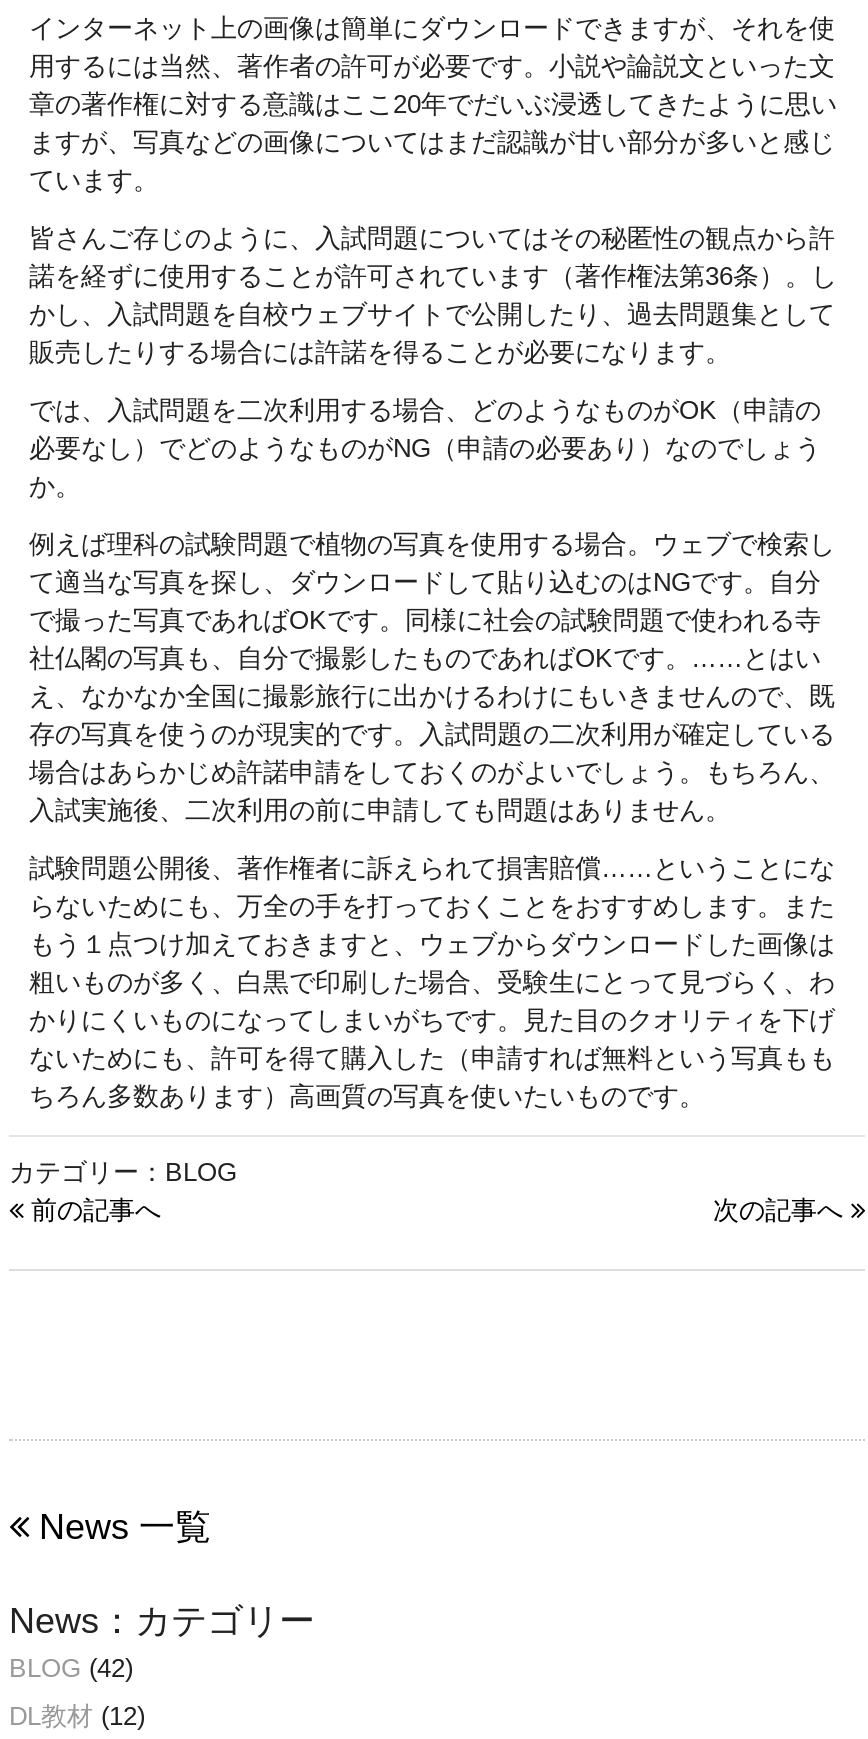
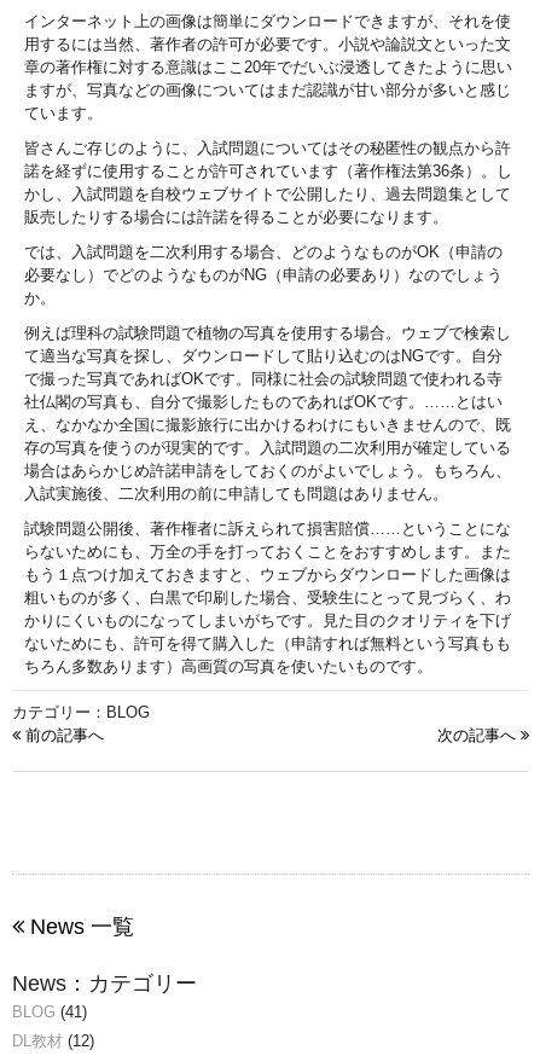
[9,1652,133,1682] BLOG (42) -> [12,1002,87,1020] BLOG (41)

